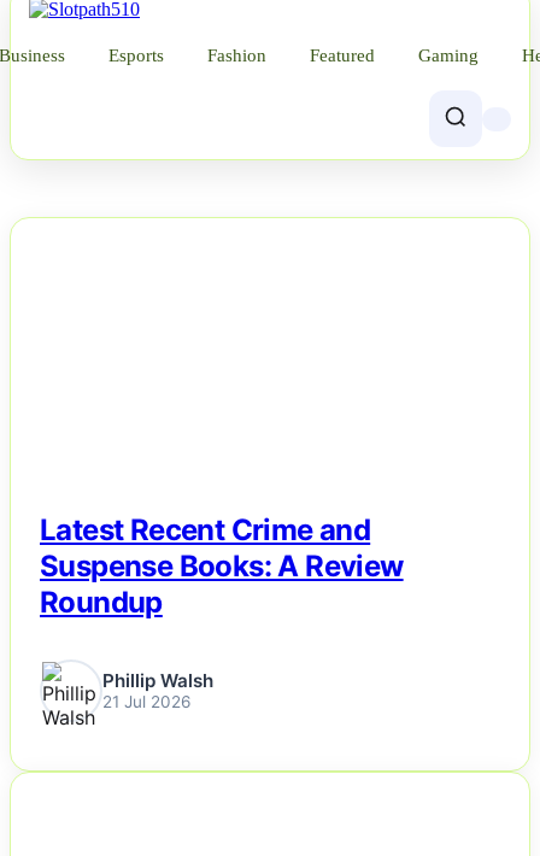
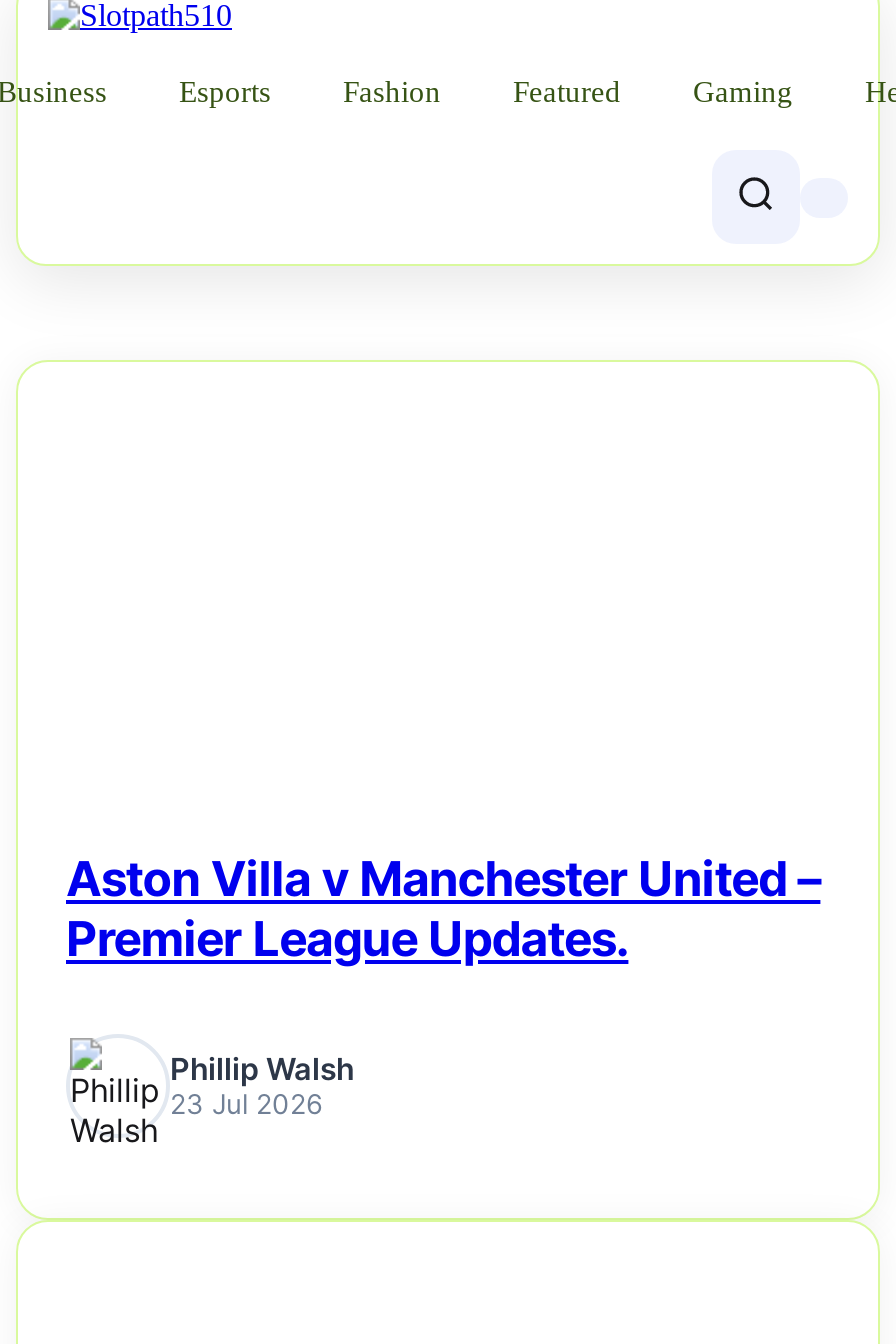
[40,512,403,620] Latest Recent Crime and | Suspense Books: A Review | Roundup -> [66,850,820,968] Aston Villa v Manchester United – | Premier League Updates.
[102,693,190,712] 21 Jul 2026 -> [170,1089,322,1121] 23 Jul 2026

